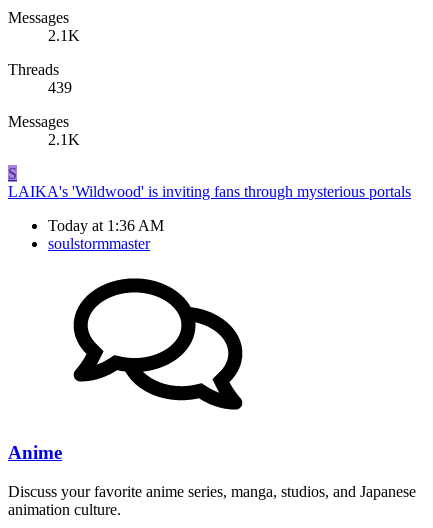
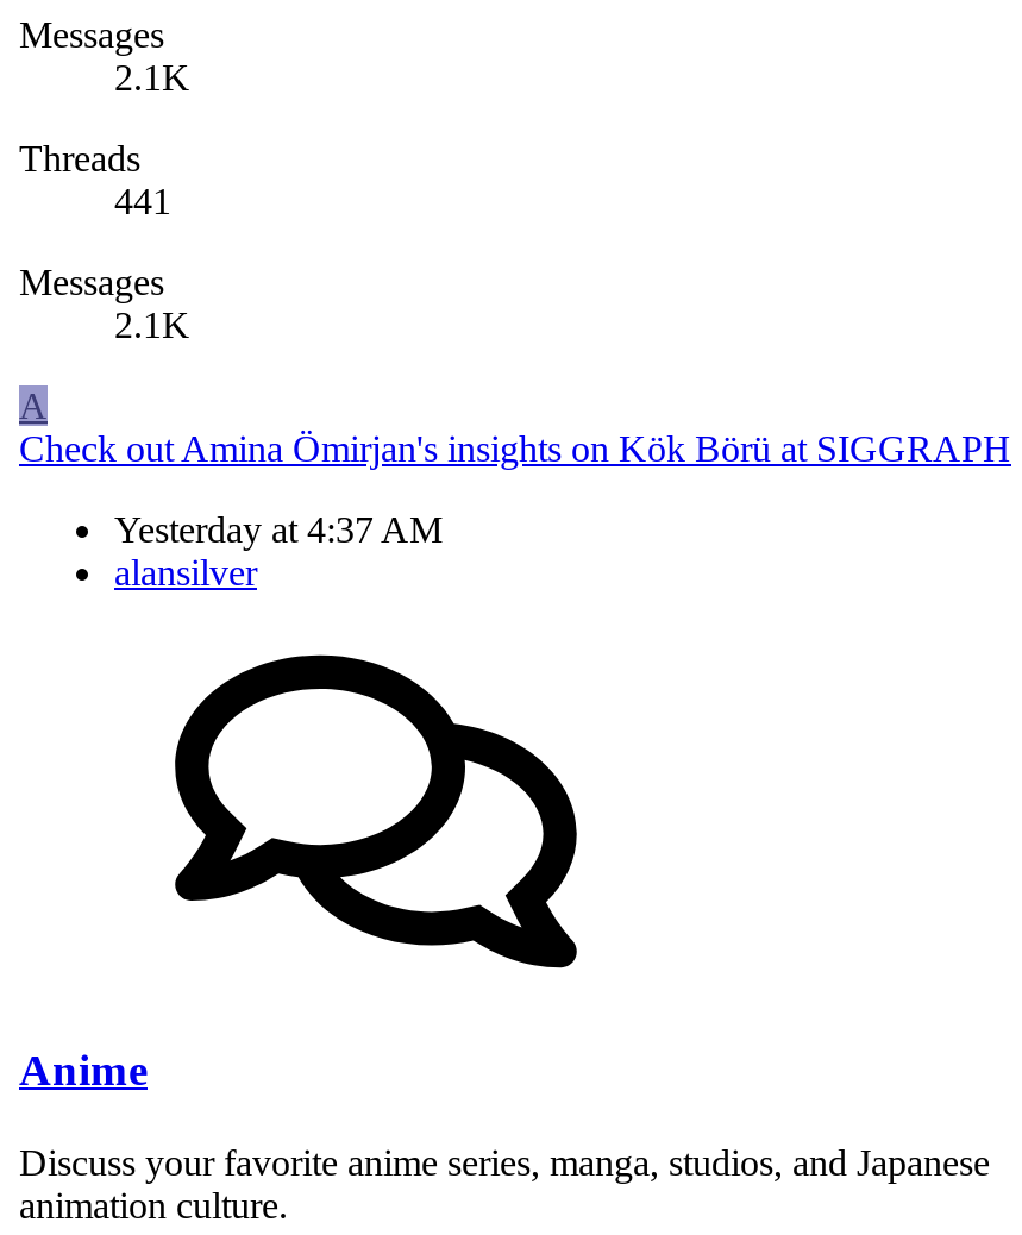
[48,79,72,96] 439 -> [114,182,171,222] 441
[8,165,411,200] S | LAIKA's 'Wildwood' is inviting fans through mysterious portals -> [19,386,1011,469] A | Check out Amina Ömirjan's insights on Kök Börü at SIGGRAPH
[48,217,164,252] Today at 1:36 AM | soulstormmaster -> [114,510,443,593] Yesterday at 4:37 AM | alansilver

